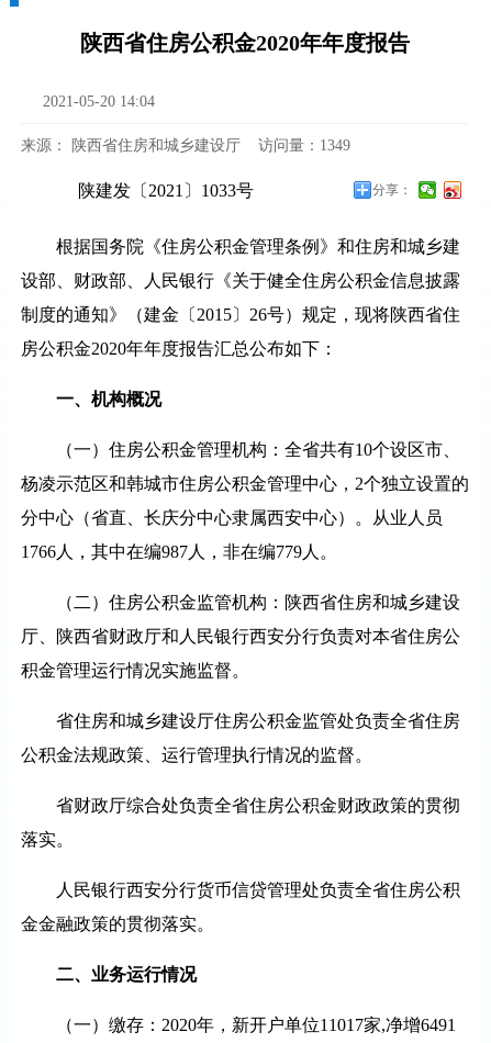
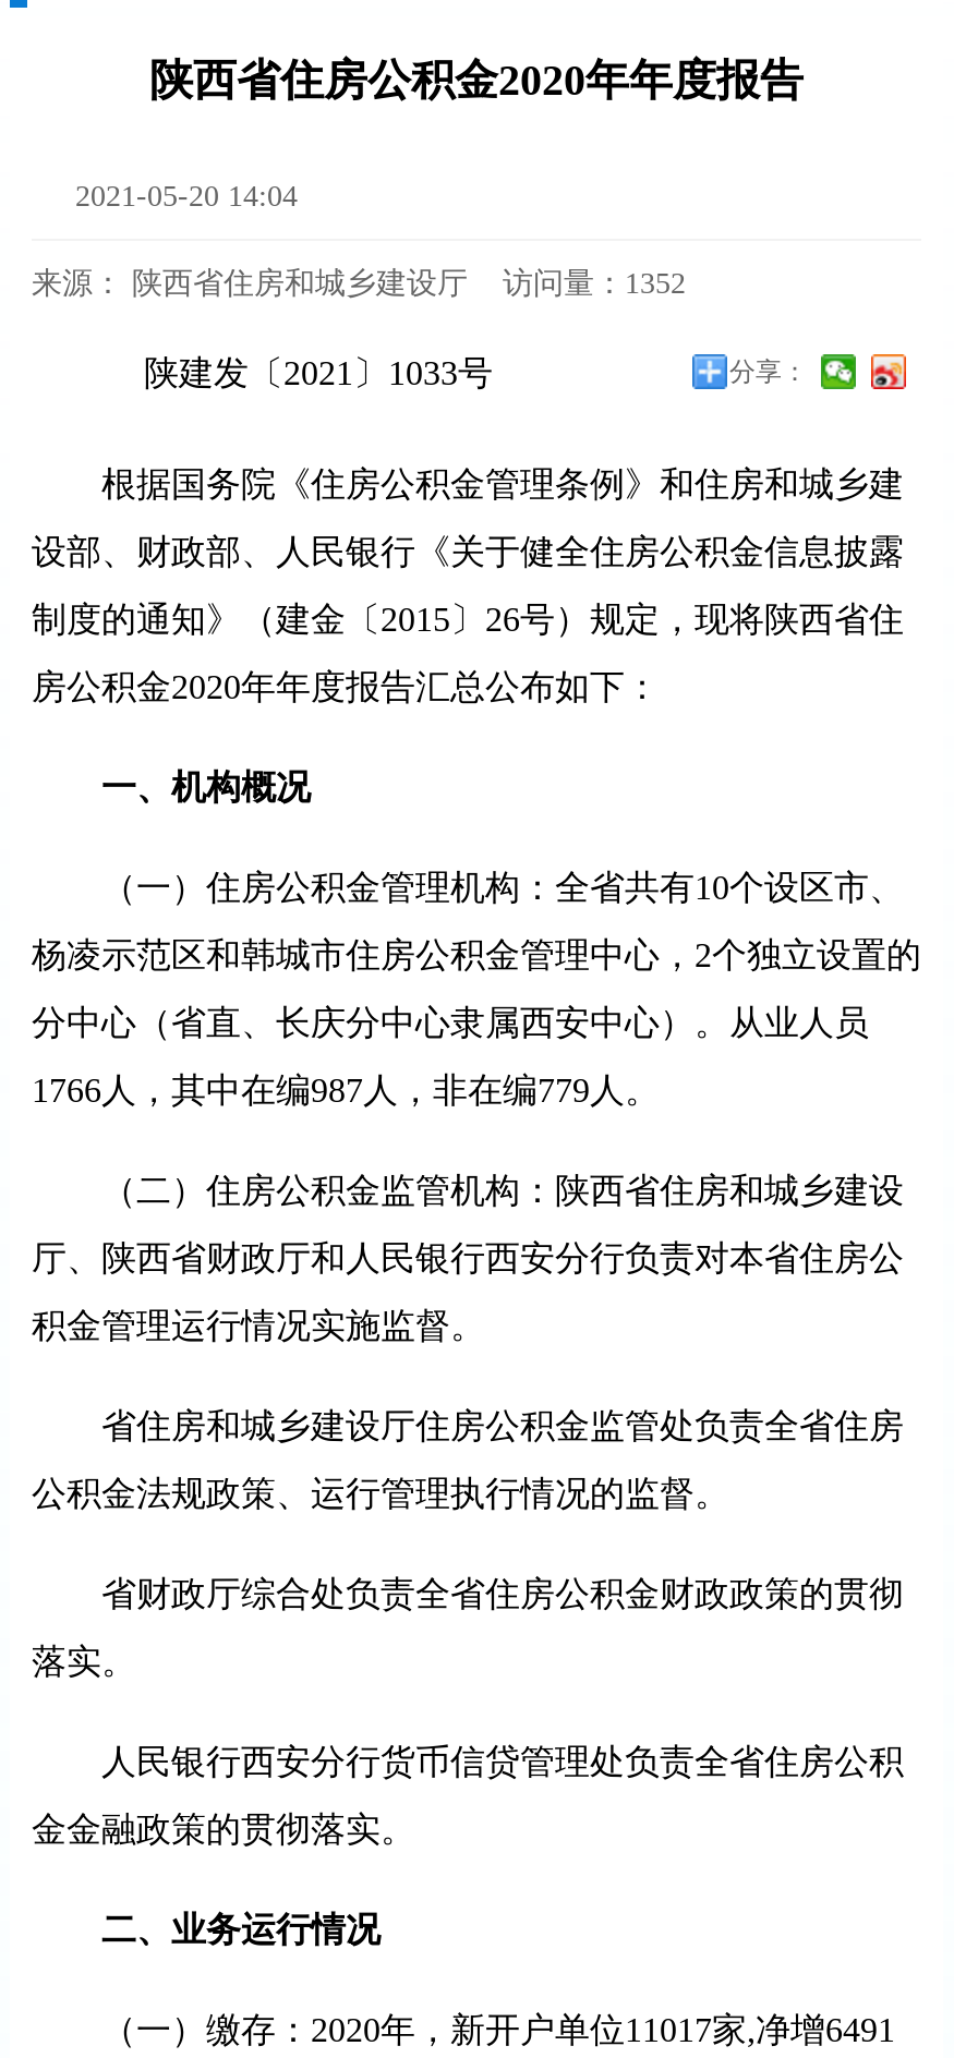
[21,137,350,154] 来源： 陕西省住房和城乡建设厅访问量：1349 -> [32,267,686,300] 来源： 陕西省住房和城乡建设厅访问量：1352

